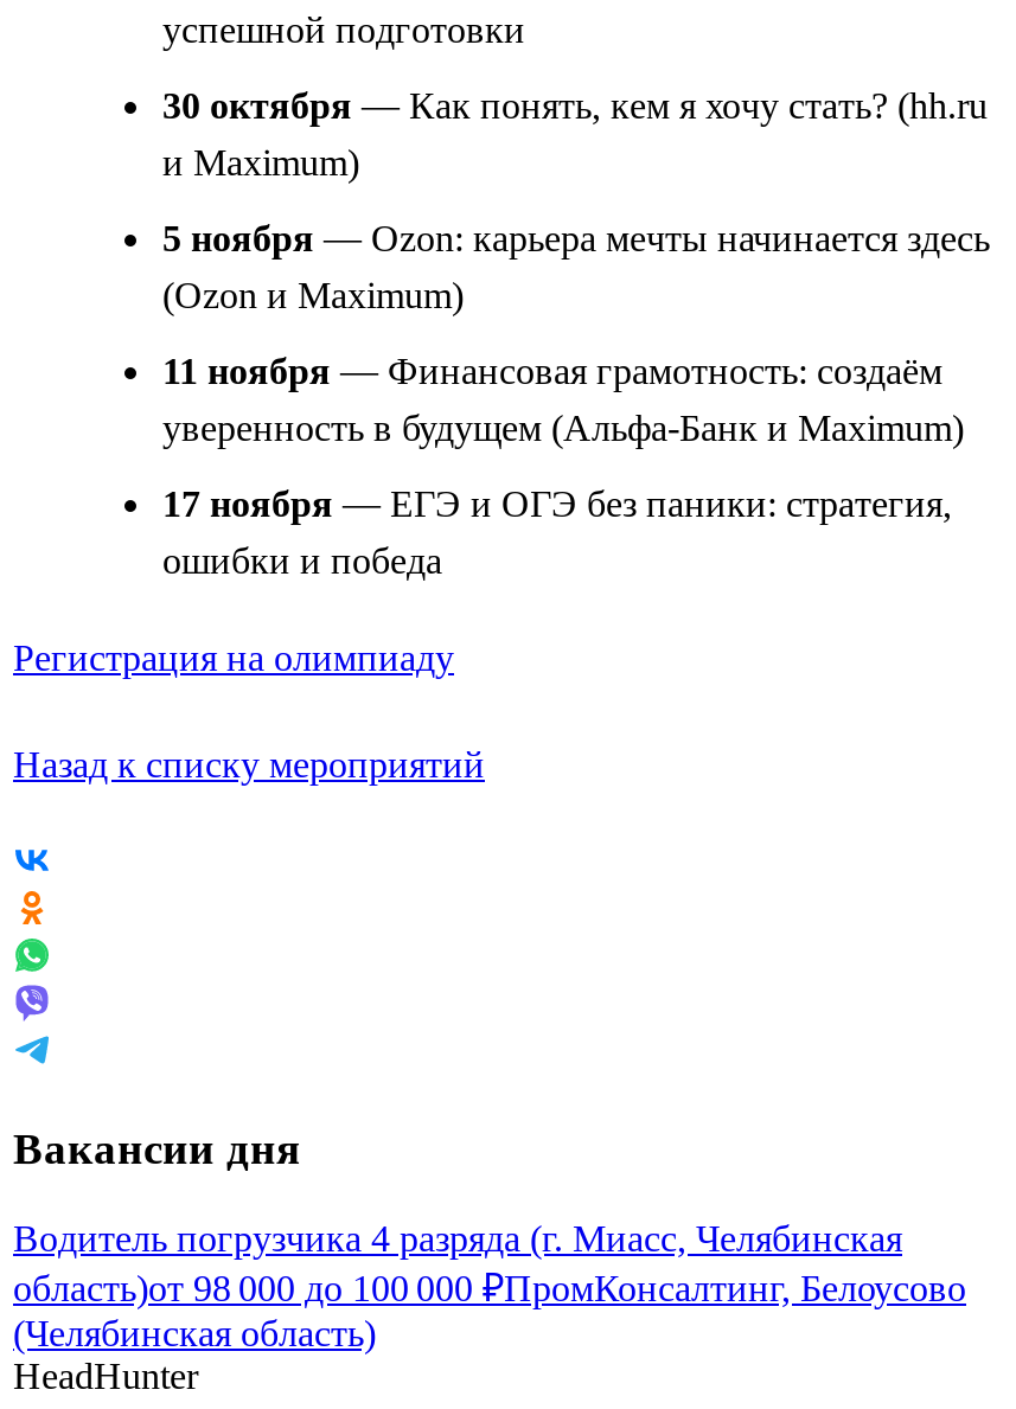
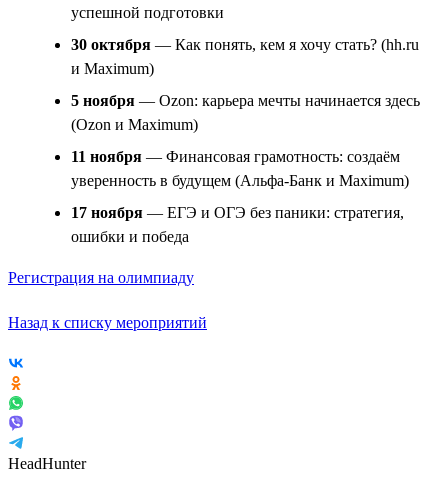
[13,1122,966,1354] Вакансии дня | Водитель погрузчика 4 разряда (г. Миасс, Челябинская | область)от 98 000 до 100 000 ₽ПромКонсалтинг, Белоусово | (Челябинская область) -> none

